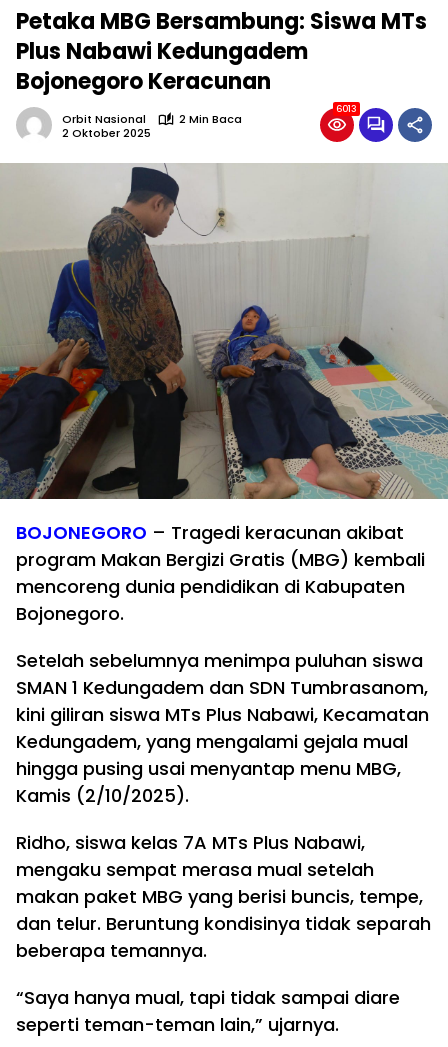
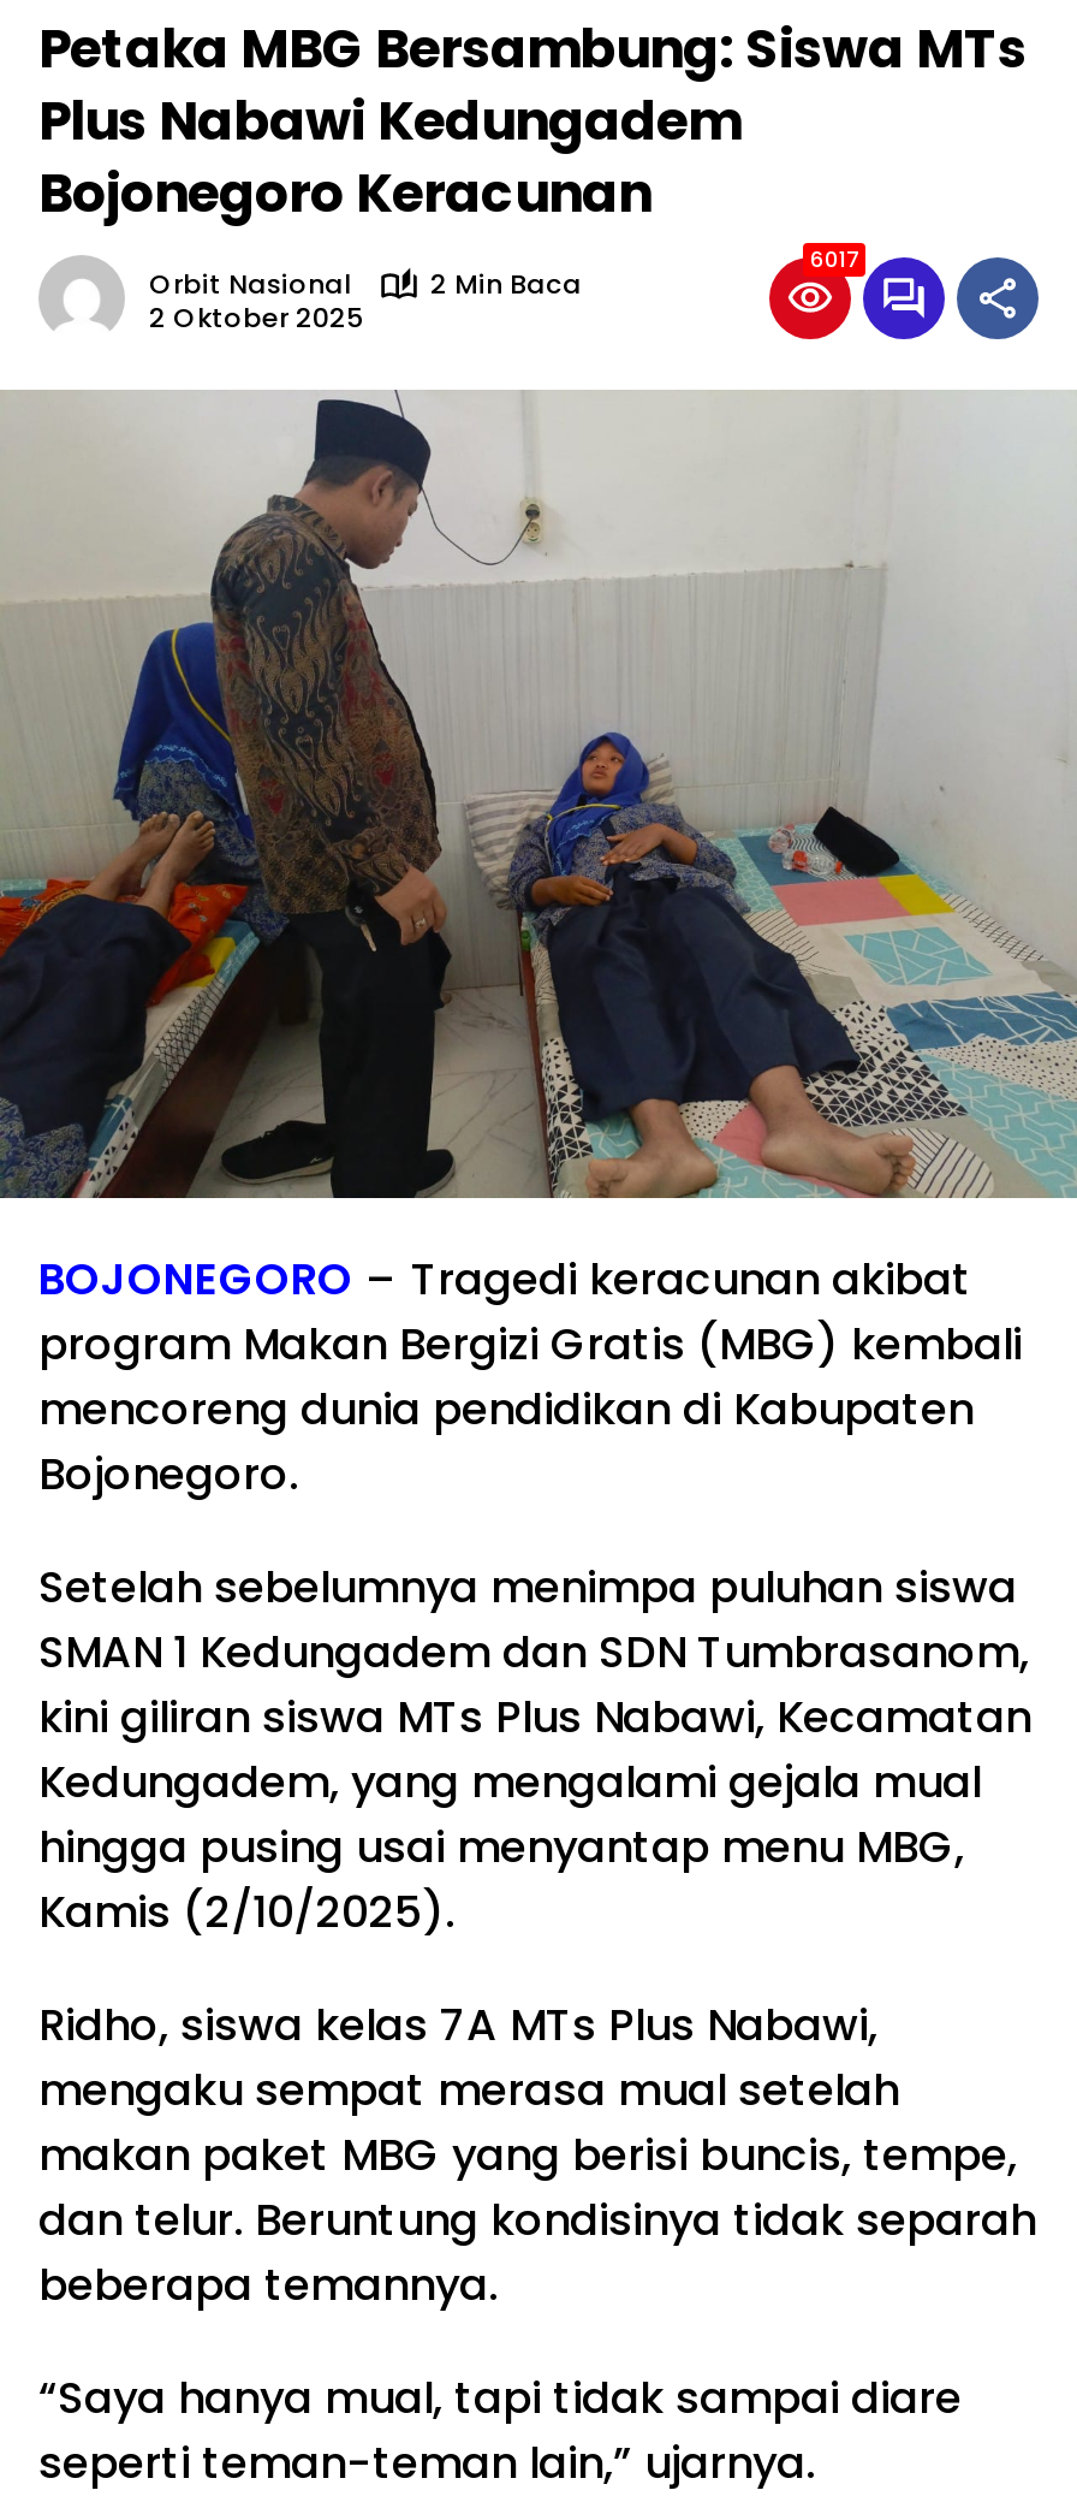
[336,103,357,115] 6013 -> [810,245,858,274] 6017

